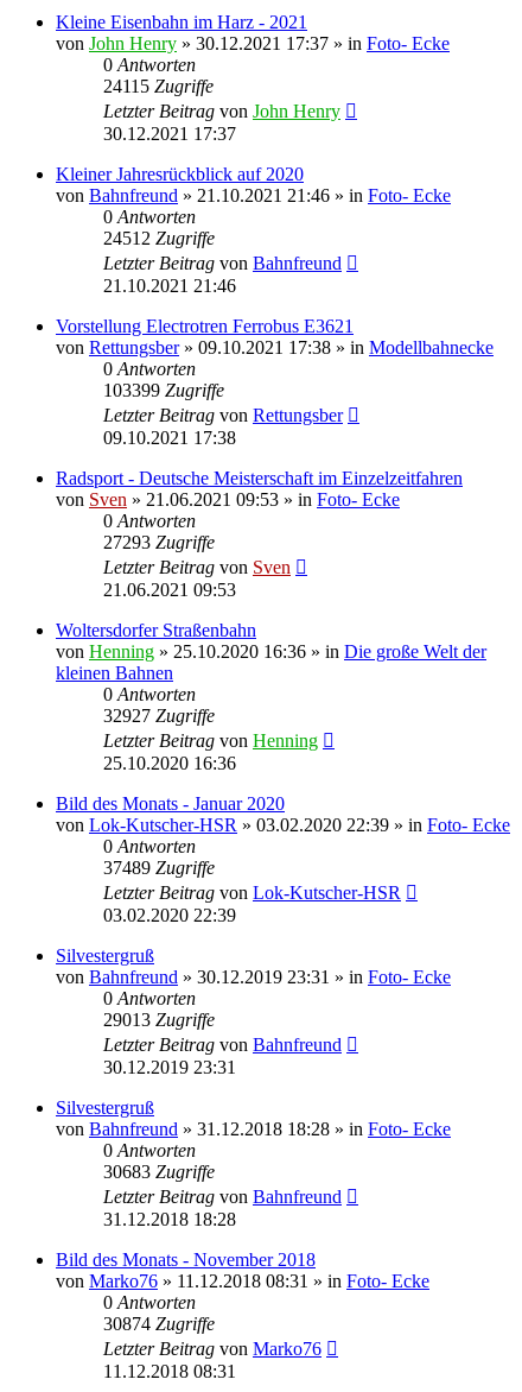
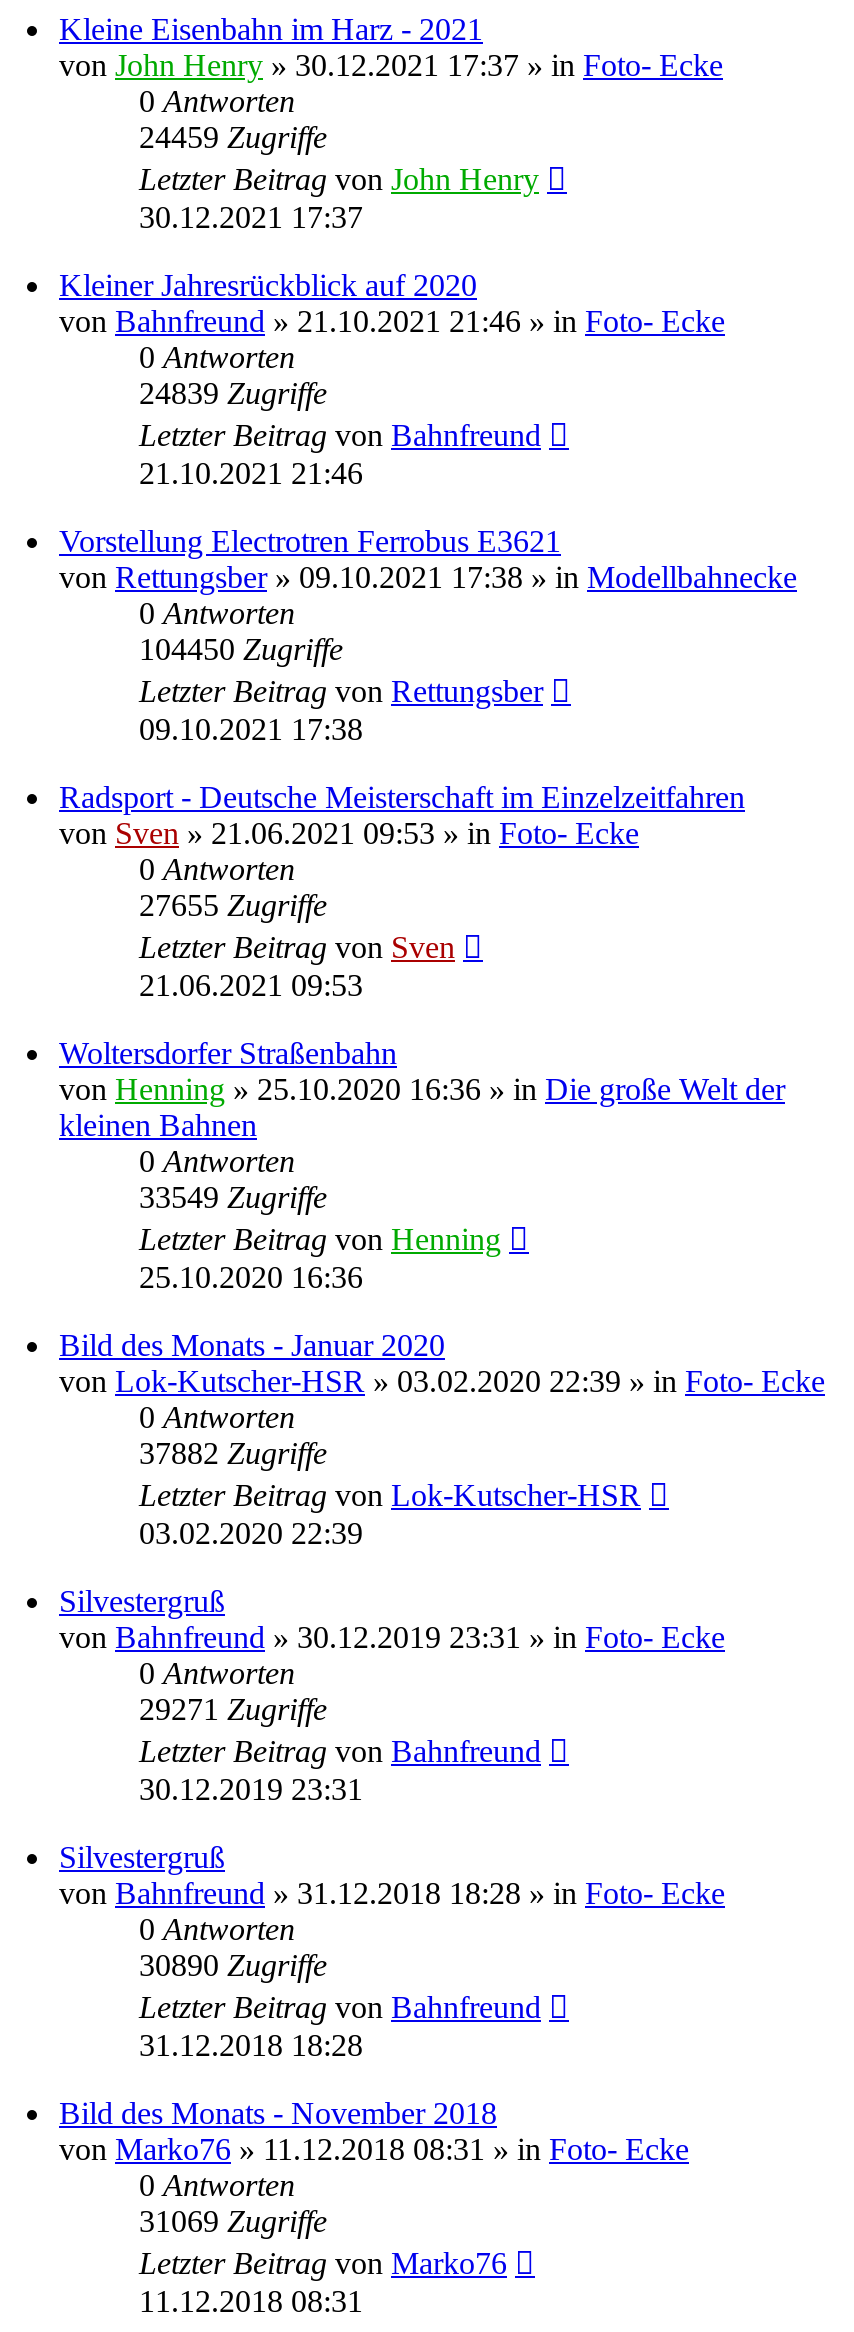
[103,76,214,96] 24115 Zugriffe -> [139,120,327,154] 24459 Zugriffe
[103,228,215,248] 24512 Zugriffe -> [139,376,327,410] 24839 Zugriffe
[103,380,224,400] 103399 Zugriffe -> [139,632,343,666] 104450 Zugriffe
[103,532,215,552] 27293 Zugriffe -> [139,888,327,922] 27655 Zugriffe
[103,705,215,726] 32927 Zugriffe -> [139,1180,327,1214] 33549 Zugriffe
[103,857,215,878] 37489 Zugriffe -> [139,1436,327,1470] 37882 Zugriffe
[103,1009,215,1030] 29013 Zugriffe -> [139,1692,327,1726] 29271 Zugriffe
[103,1161,215,1182] 30683 Zugriffe -> [139,1948,327,1982] 30890 Zugriffe
[103,1313,215,1334] 30874 Zugriffe -> [139,2204,327,2238] 31069 Zugriffe

